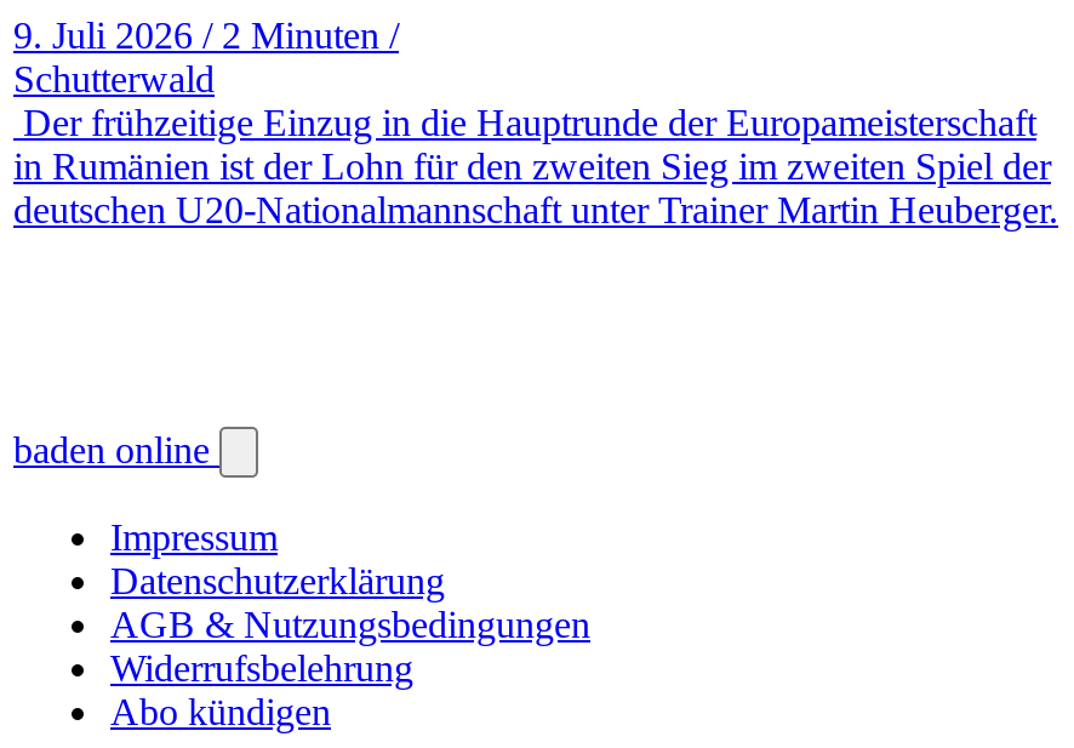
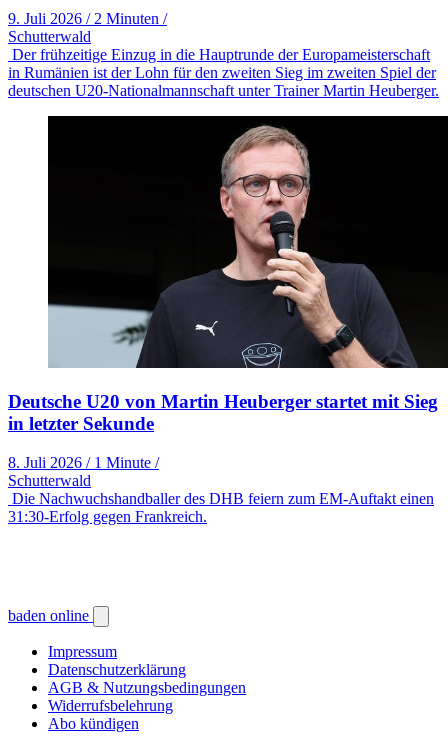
none -> [8,115,445,525] [image] | Deutsche U20 von Martin Heuberger startet mit Sieg | in letzter Sekunde | 8. Juli 2026 / 1 Minute / | Schutterwald | Die Nachwuchshandballer des DHB feiern zum EM-Auftakt einen | 31:30-Erfolg gegen Frankreich.

